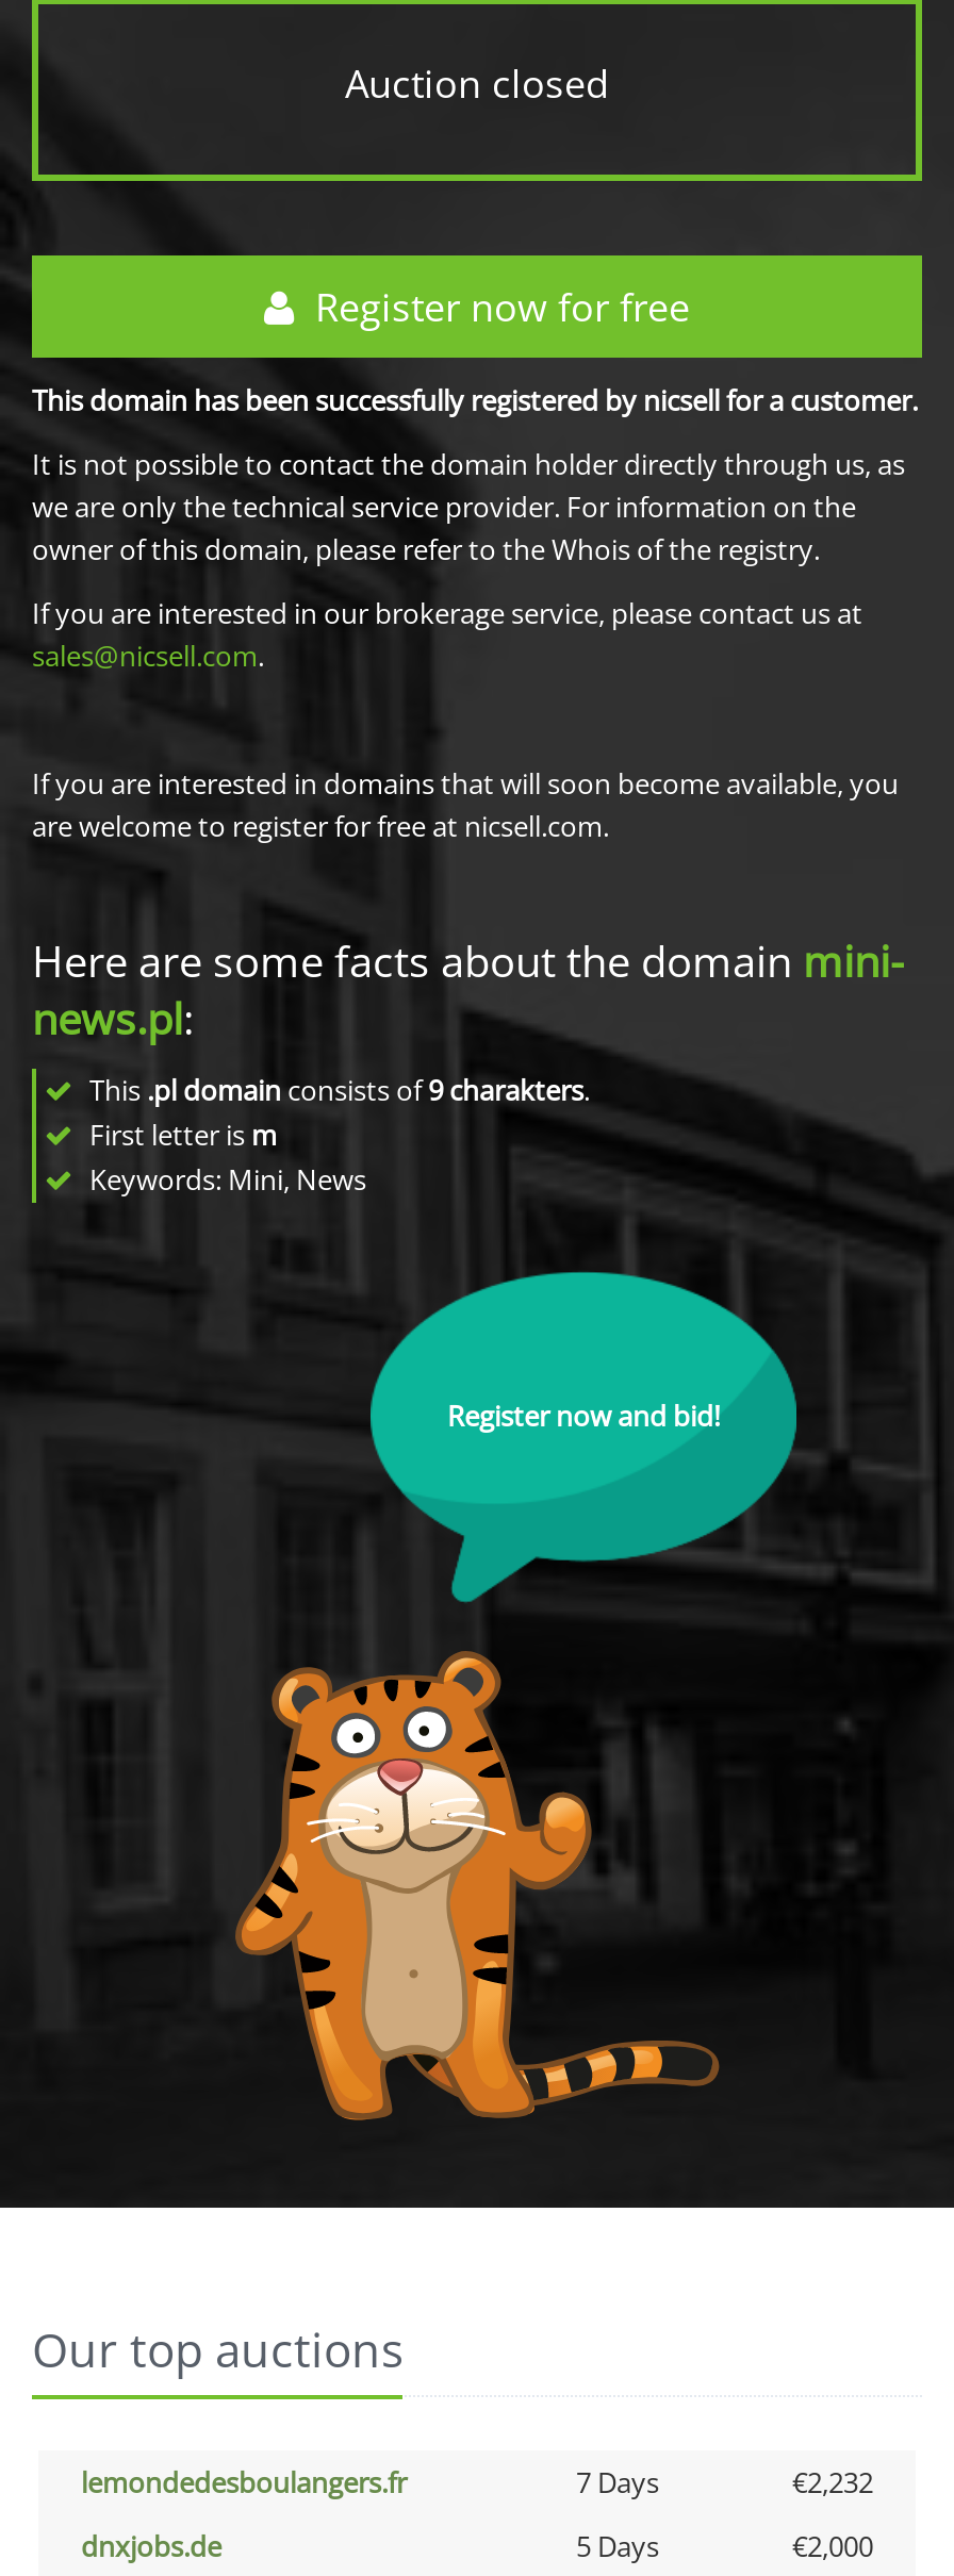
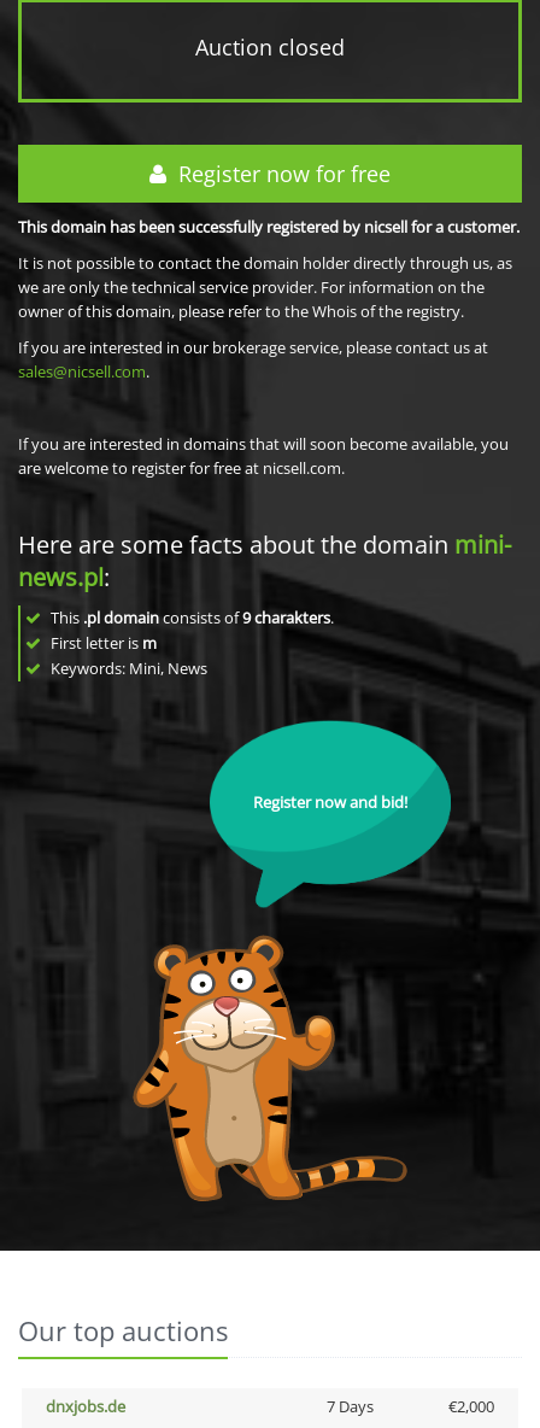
[81,2463,873,2501] lemondedesboulangers.fr | 7 Days | €2,232 -> none
[576,2527,659,2565] 5 Days -> [326,1395,373,1417] 7 Days

